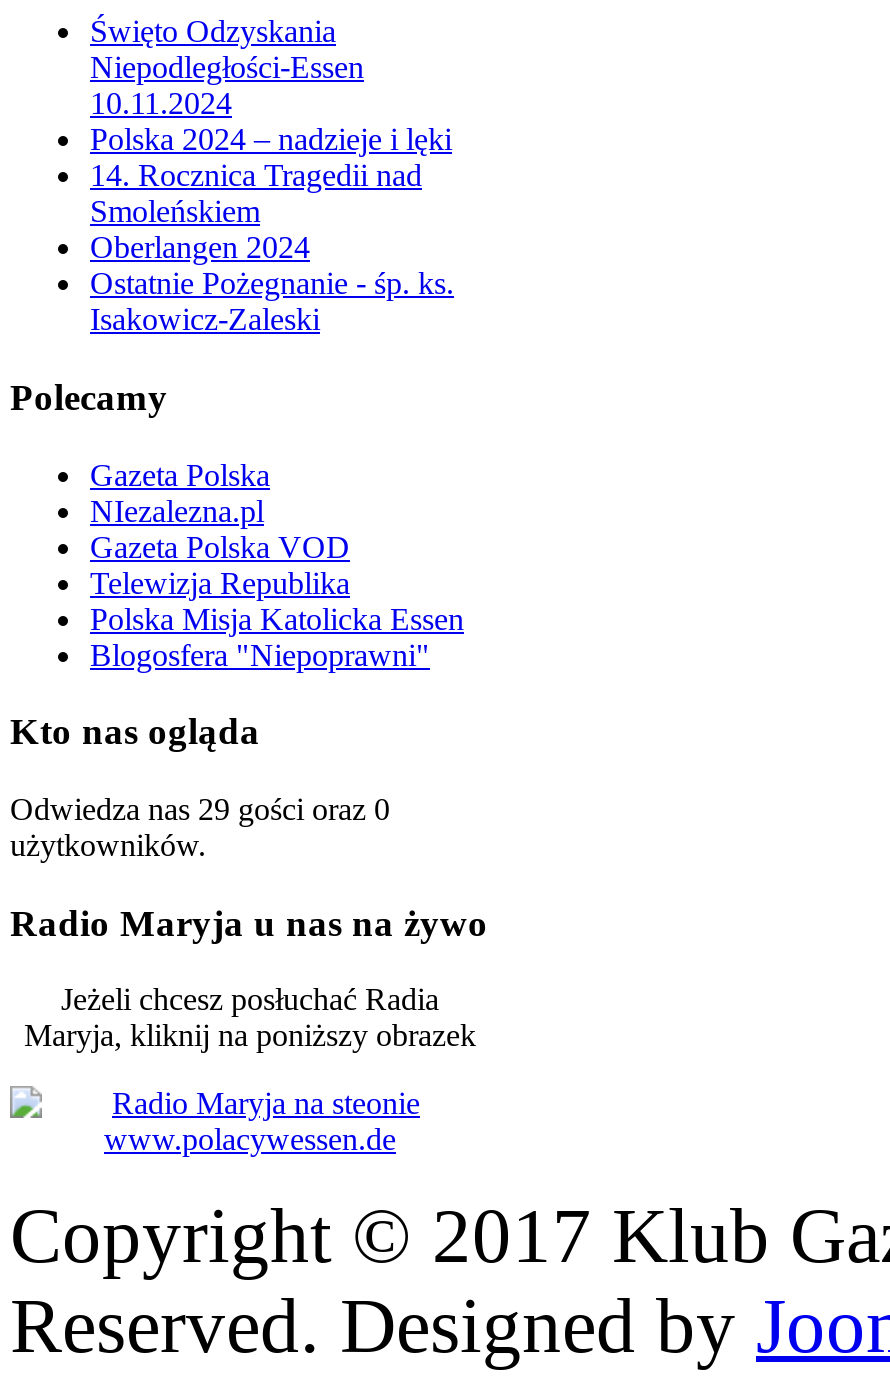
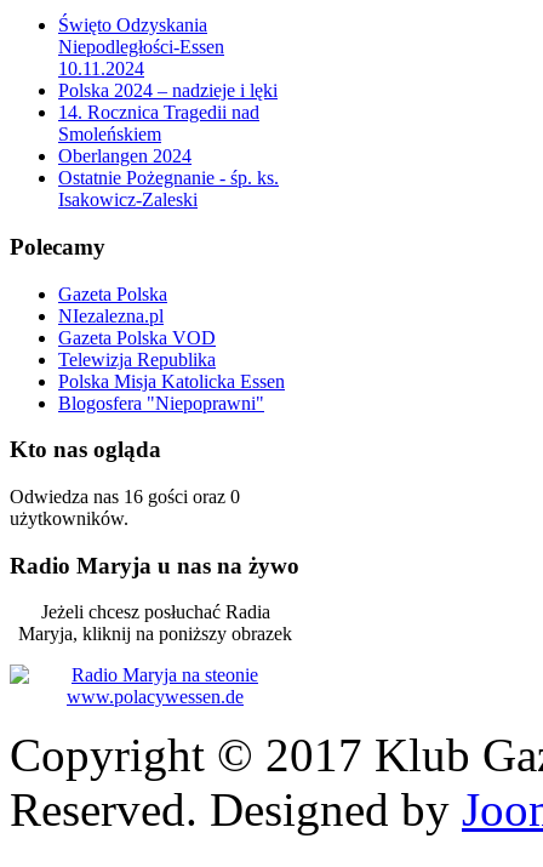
[10,792,390,826] Odwiedza nas 29 gości oraz 0 -> [10,486,240,507] Odwiedza nas 16 gości oraz 0

